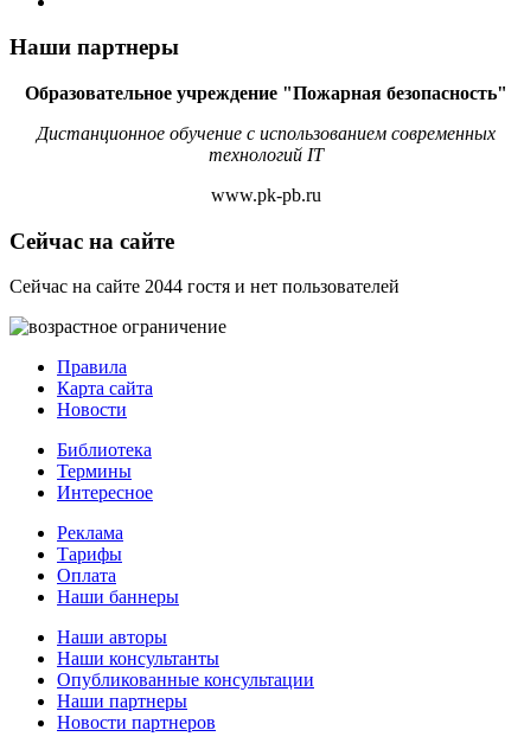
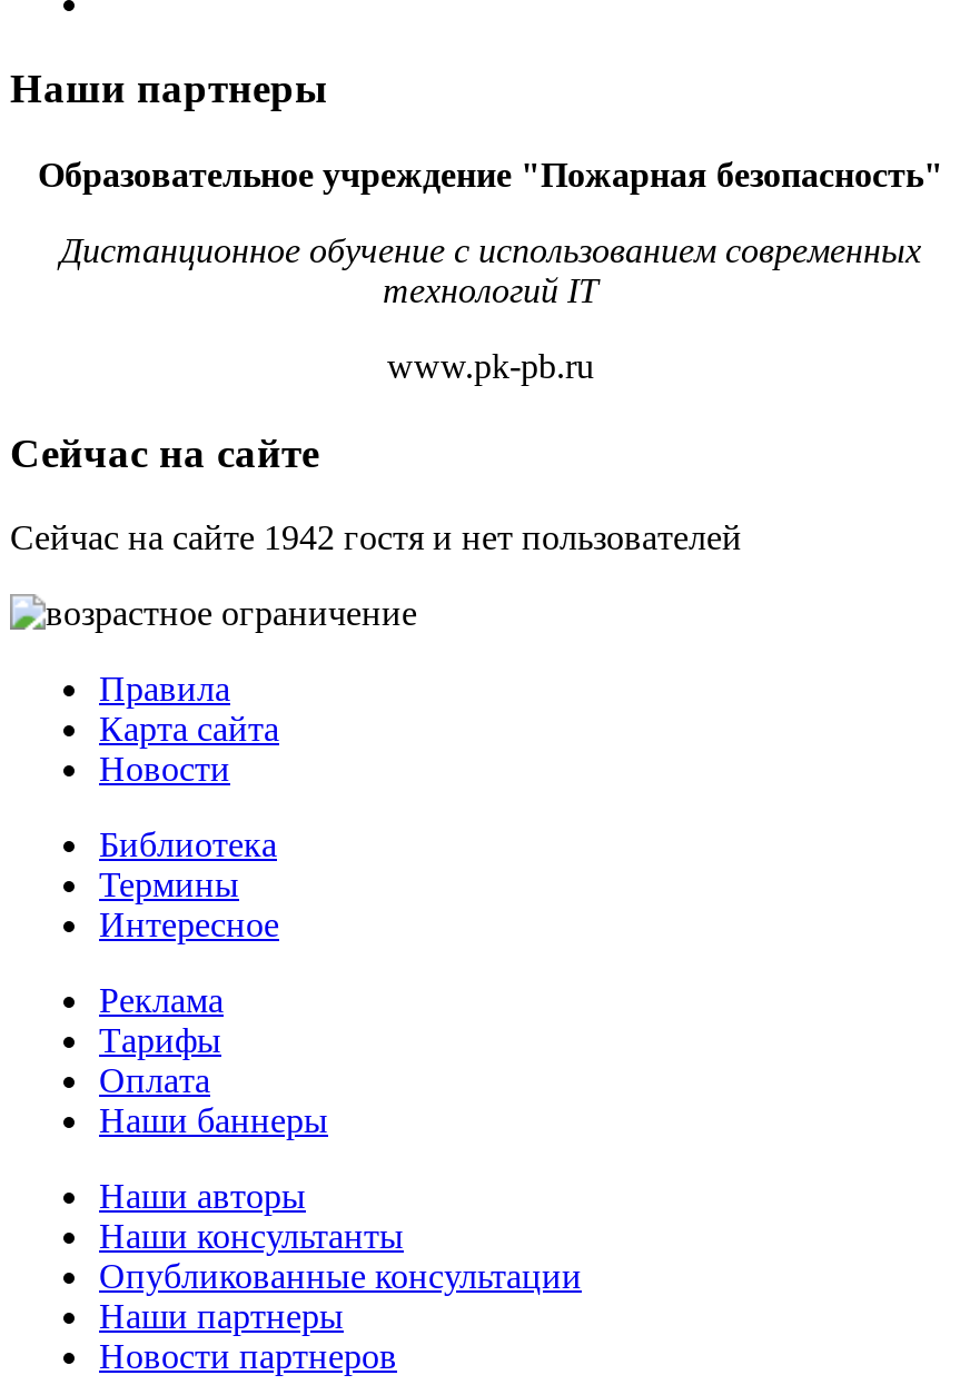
[9,277,400,297] Сейчас на сайте 2044 гостя и нет пользователей -> [10,519,742,557] Сейчас на сайте 1942 гостя и нет пользователей

